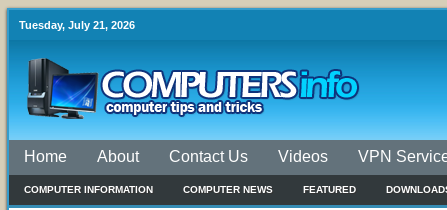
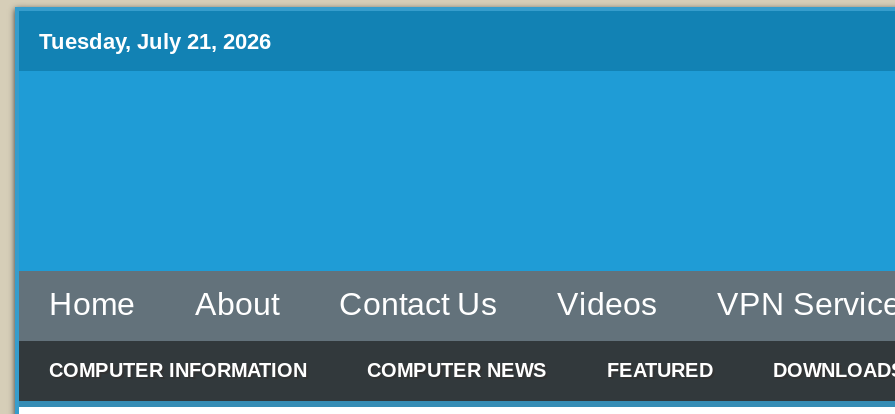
[9,41,444,140] [image] -> none

